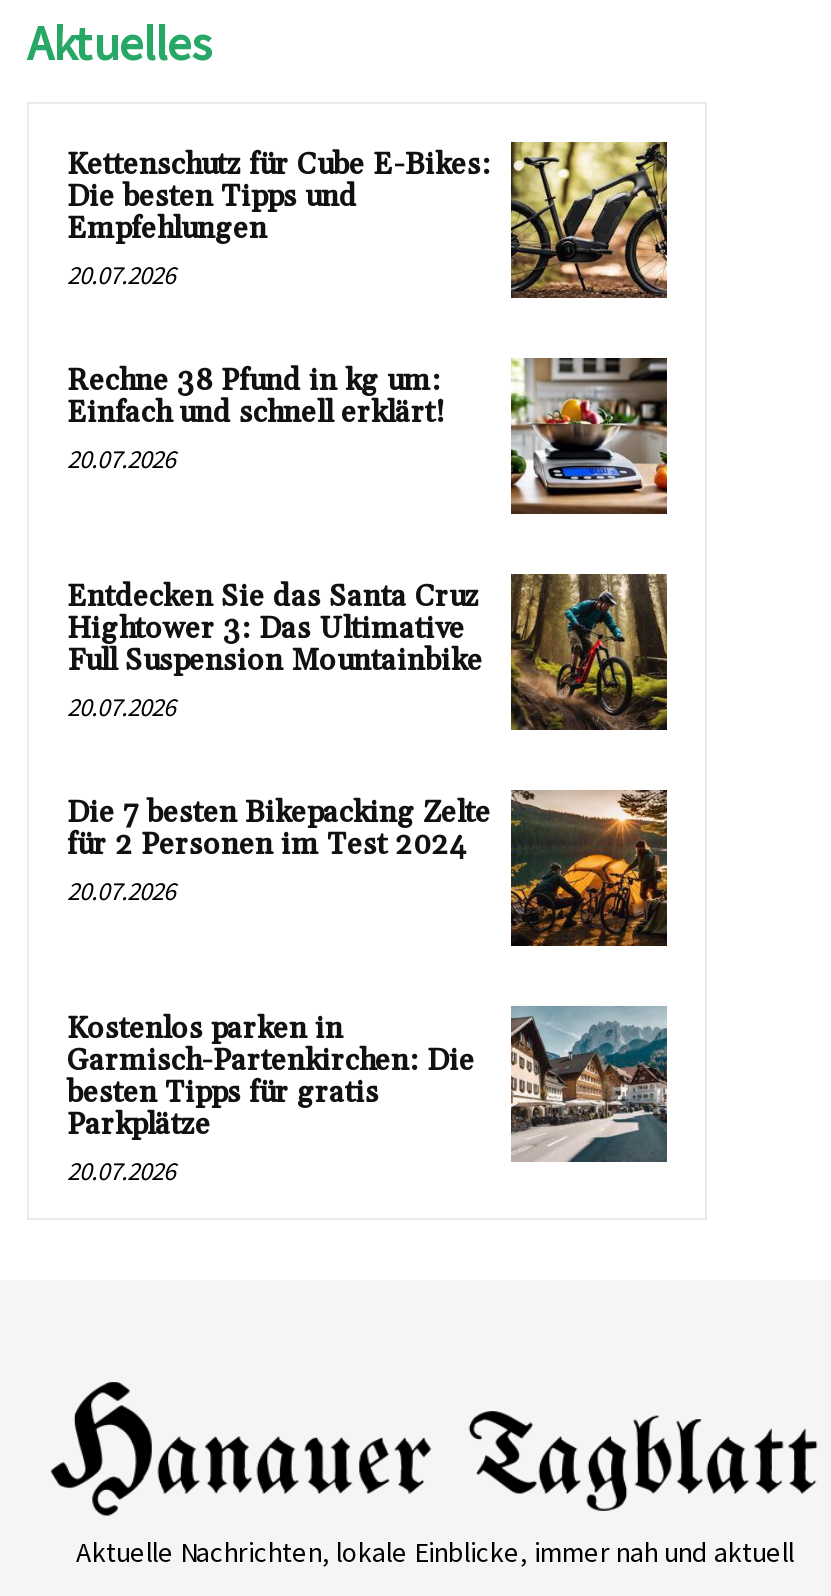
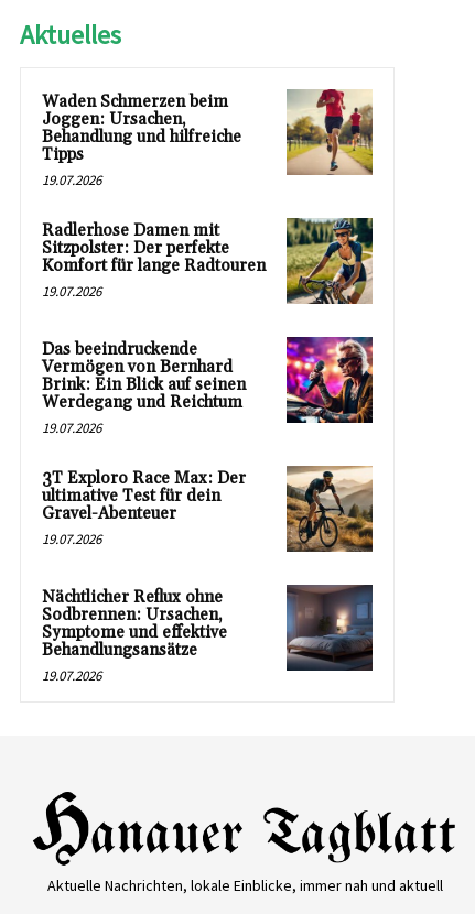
[67,140,667,298] [image] | Kettenschutz für Cube E-Bikes: | Die besten Tipps und | Empfehlungen | 20.07.2026 -> [42,88,374,189] [image] | Waden Schmerzen beim | Joggen: Ursachen, | Behandlung und hilfreiche | Tipps | 19.07.2026
[67,356,669,516] [image] | Rechne 38 Pfund in kg um: | Einfach und schnell erklärt! | 20.07.2026 -> [42,217,373,305] [image] | Radlerhose Damen mit | Sitzpolster: Der perfekte | Komfort für lange Radtouren | 19.07.2026
[67,572,669,732] [image] | Entdecken Sie das Santa Cruz | Hightower 3: Das Ultimative | Full Suspension Mountainbike | 20.07.2026 -> [42,336,374,437] [image] | Das beeindruckende | Vermögen von Bernhard | Brink: Ein Blick auf seinen | Werdegang und Reichtum | 19.07.2026
[67,788,669,946] [image] | Die 7 besten Bikepacking Zelte | für 2 Personen im Test 2024 | 20.07.2026 -> [42,466,374,552] [image] | 3T Exploro Race Max: Der | ultimative Test für dein | Gravel-Abenteuer | 19.07.2026
[67,1009,475,1187] Kostenlos parken in | Garmisch-Partenkirchen: Die | besten Tipps für gratis | Parkplätze | 20.07.2026 -> [42,586,227,684] Nächtlicher Reflux ohne | Sodbrennen: Ursachen, | Symptome und effektive | Behandlungsansätze | 19.07.2026
[509,1006,667,1162] [image] -> [287,584,373,672] [image]

